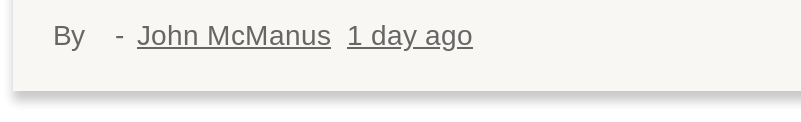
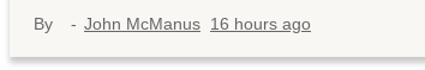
[137,20,473,52] John McManus 1 day ago -> [84,15,311,34] John McManus 16 hours ago

